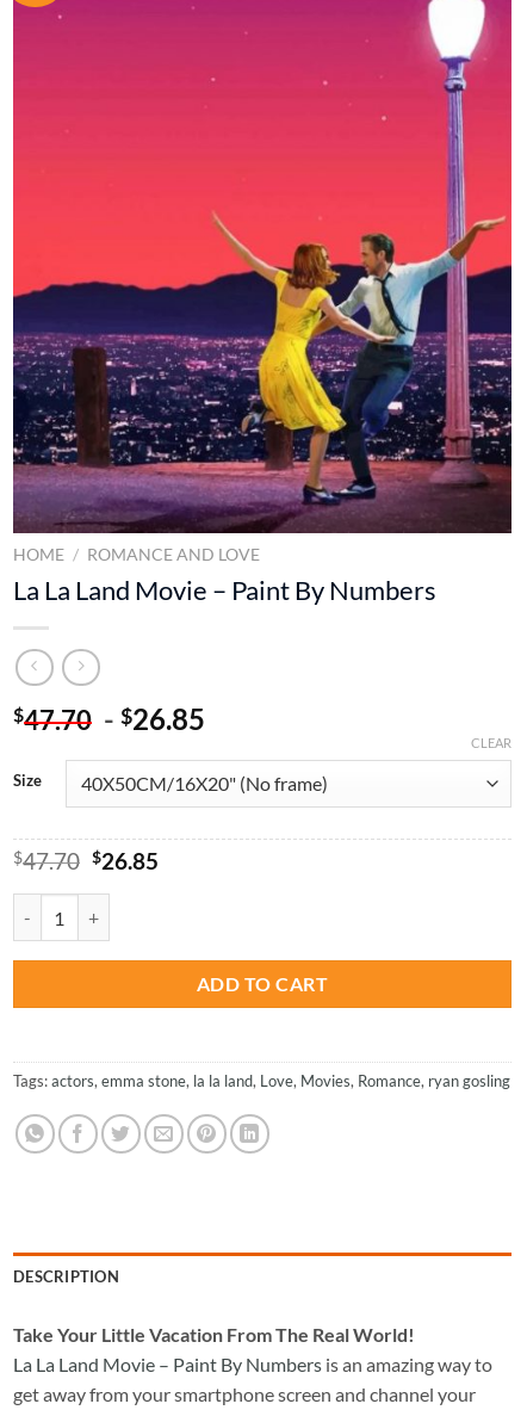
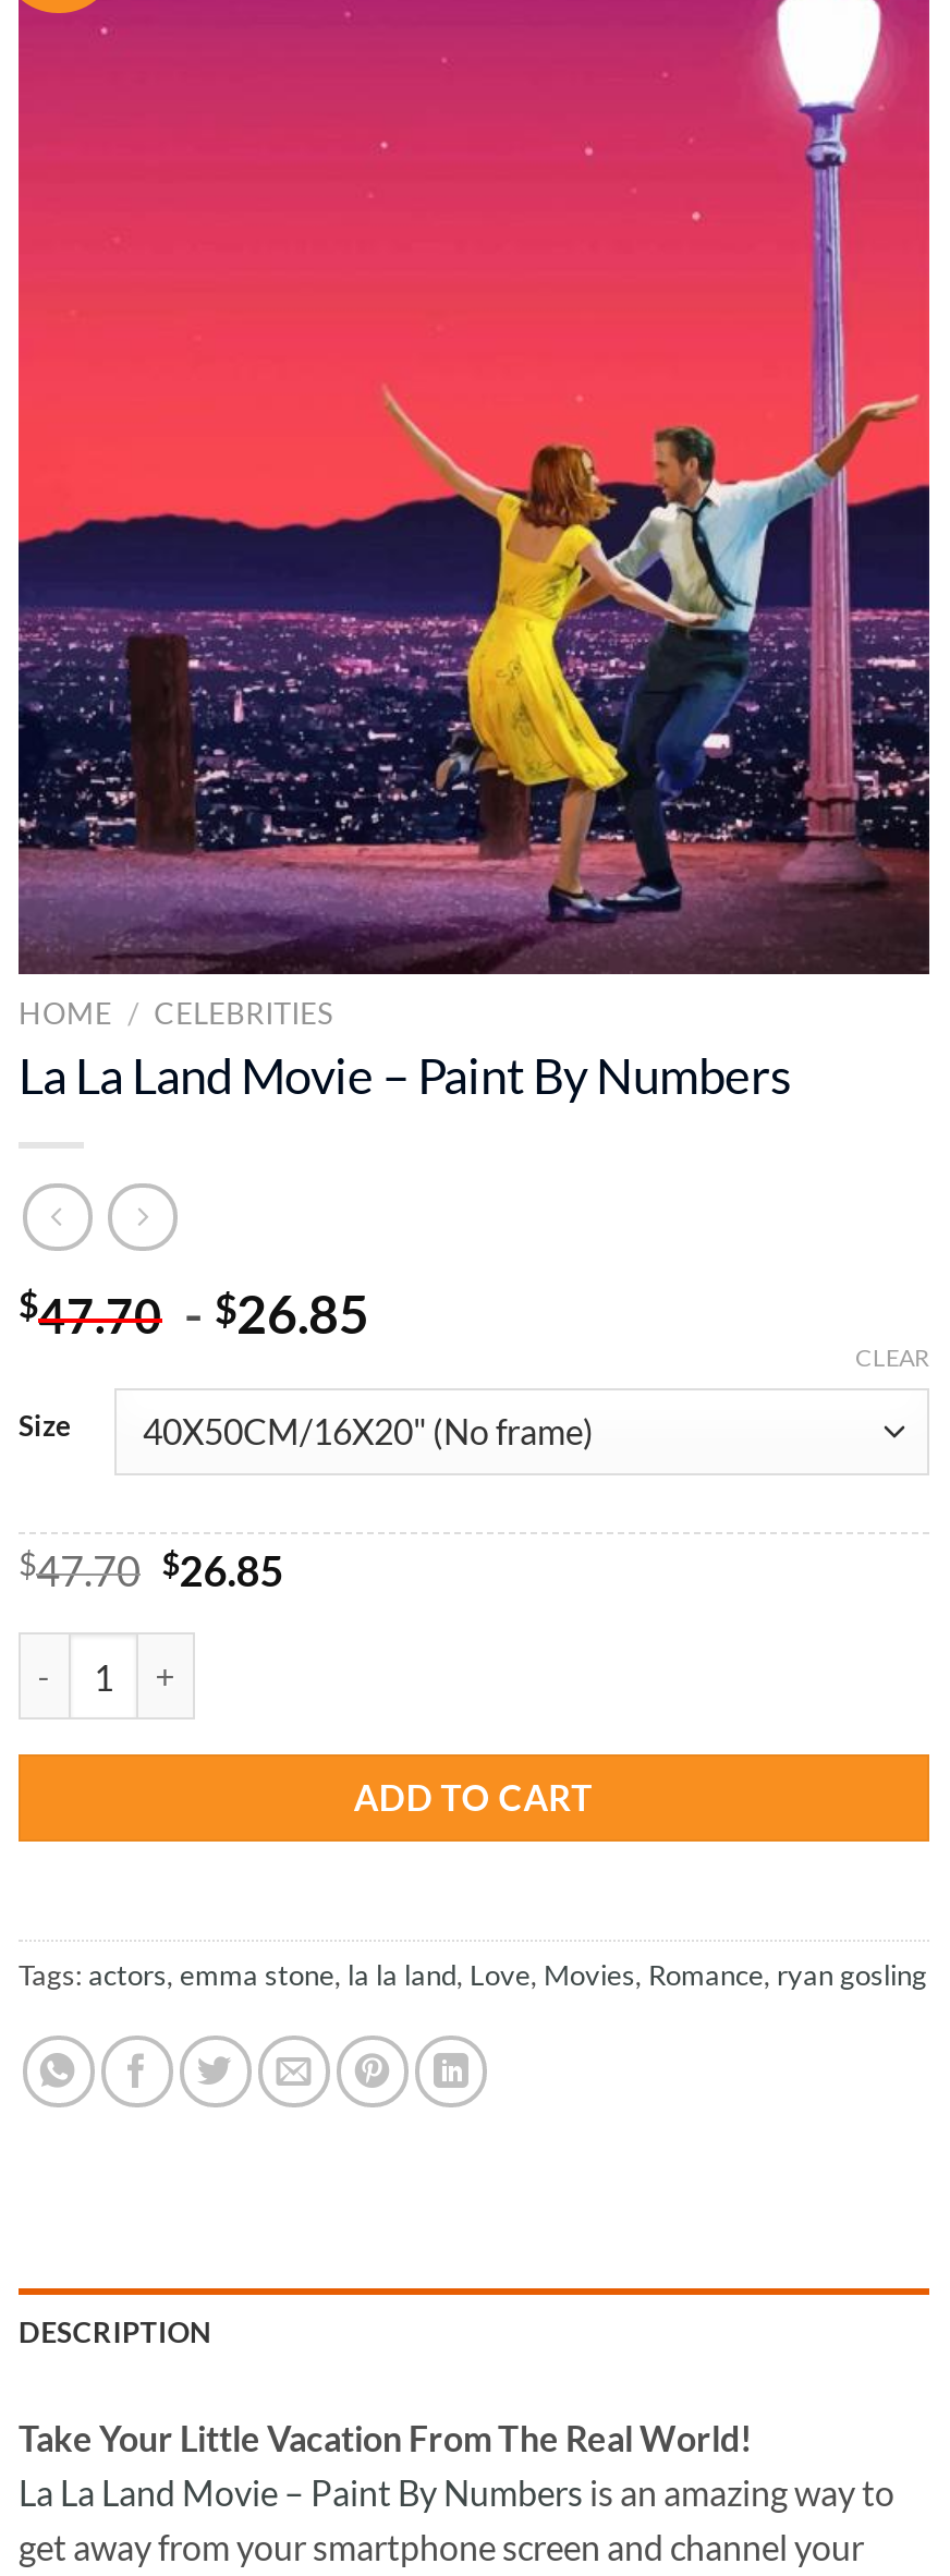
[13,545,260,564] HOME / ROMANCE AND LOVE -> [19,995,333,1030] HOME / CELEBRITIES

